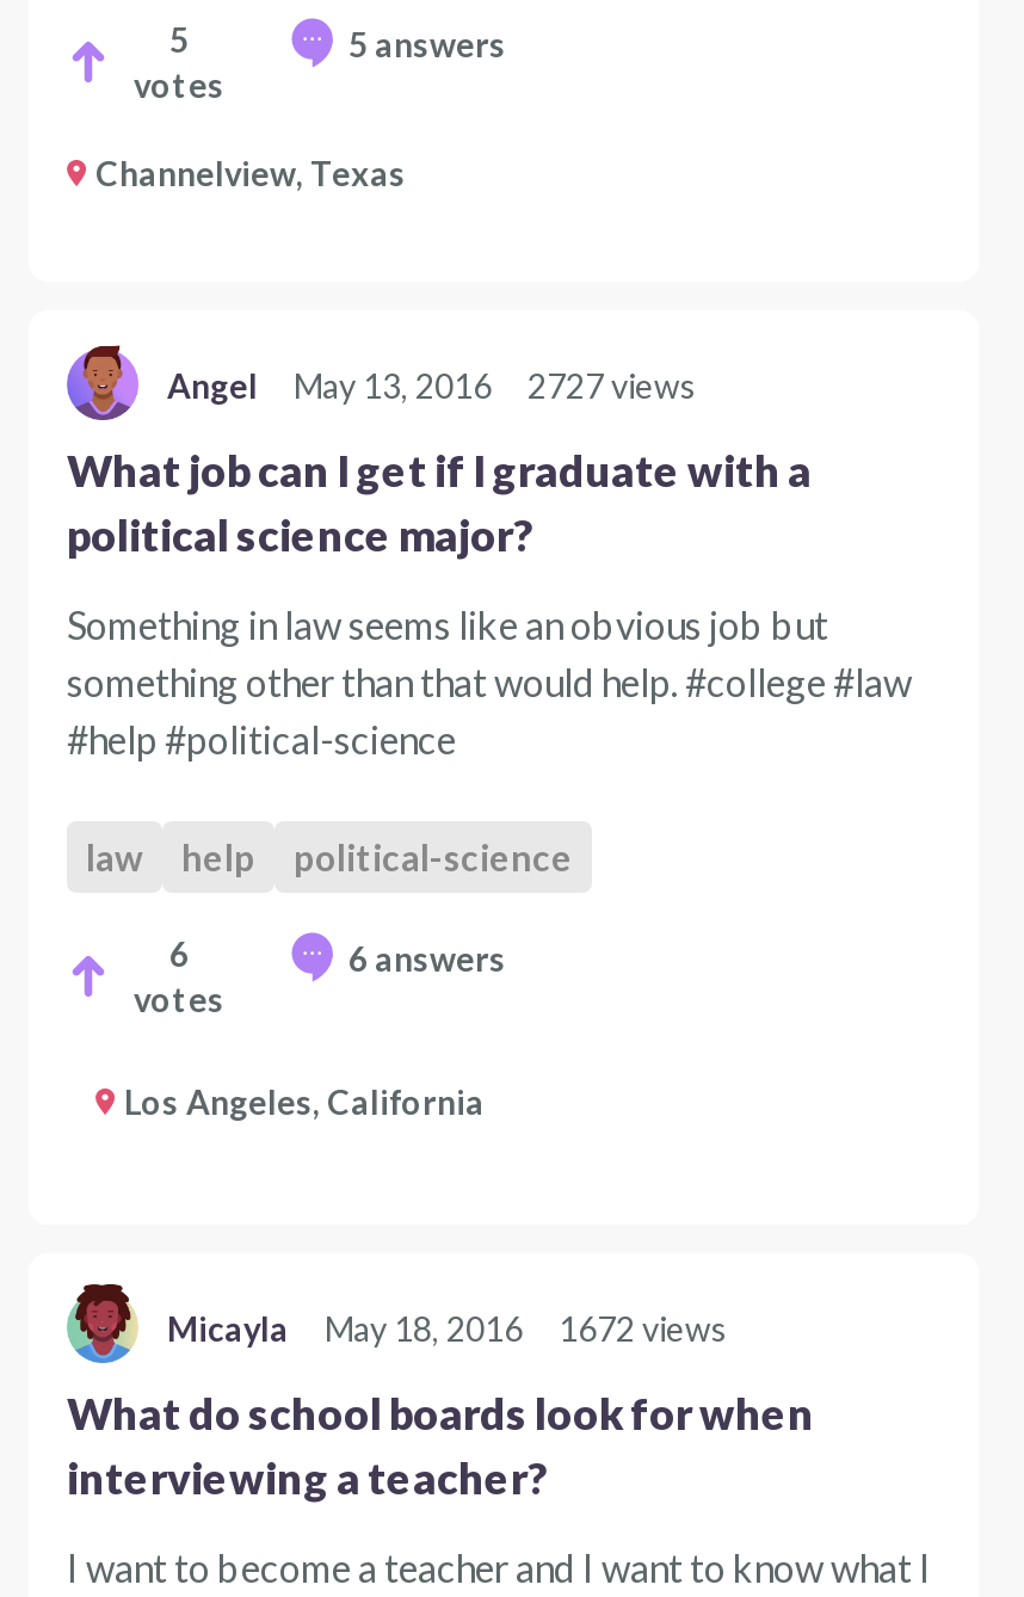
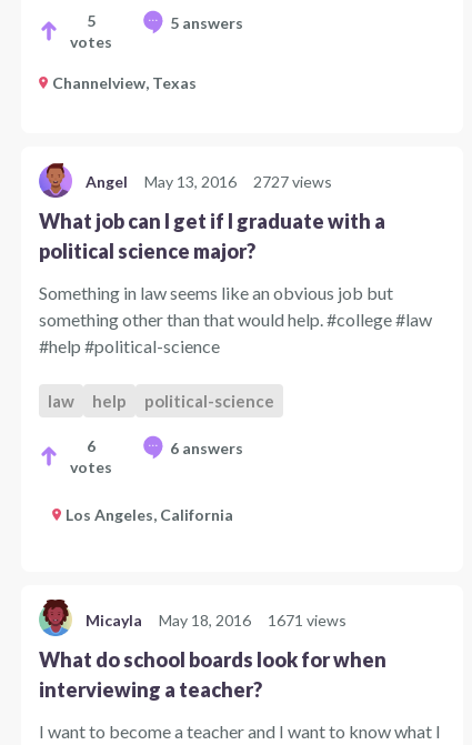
[167,1307,728,1348] Micayla May 18, 2016 1672 views -> [86,610,347,629] Micayla May 18, 2016 1671 views

